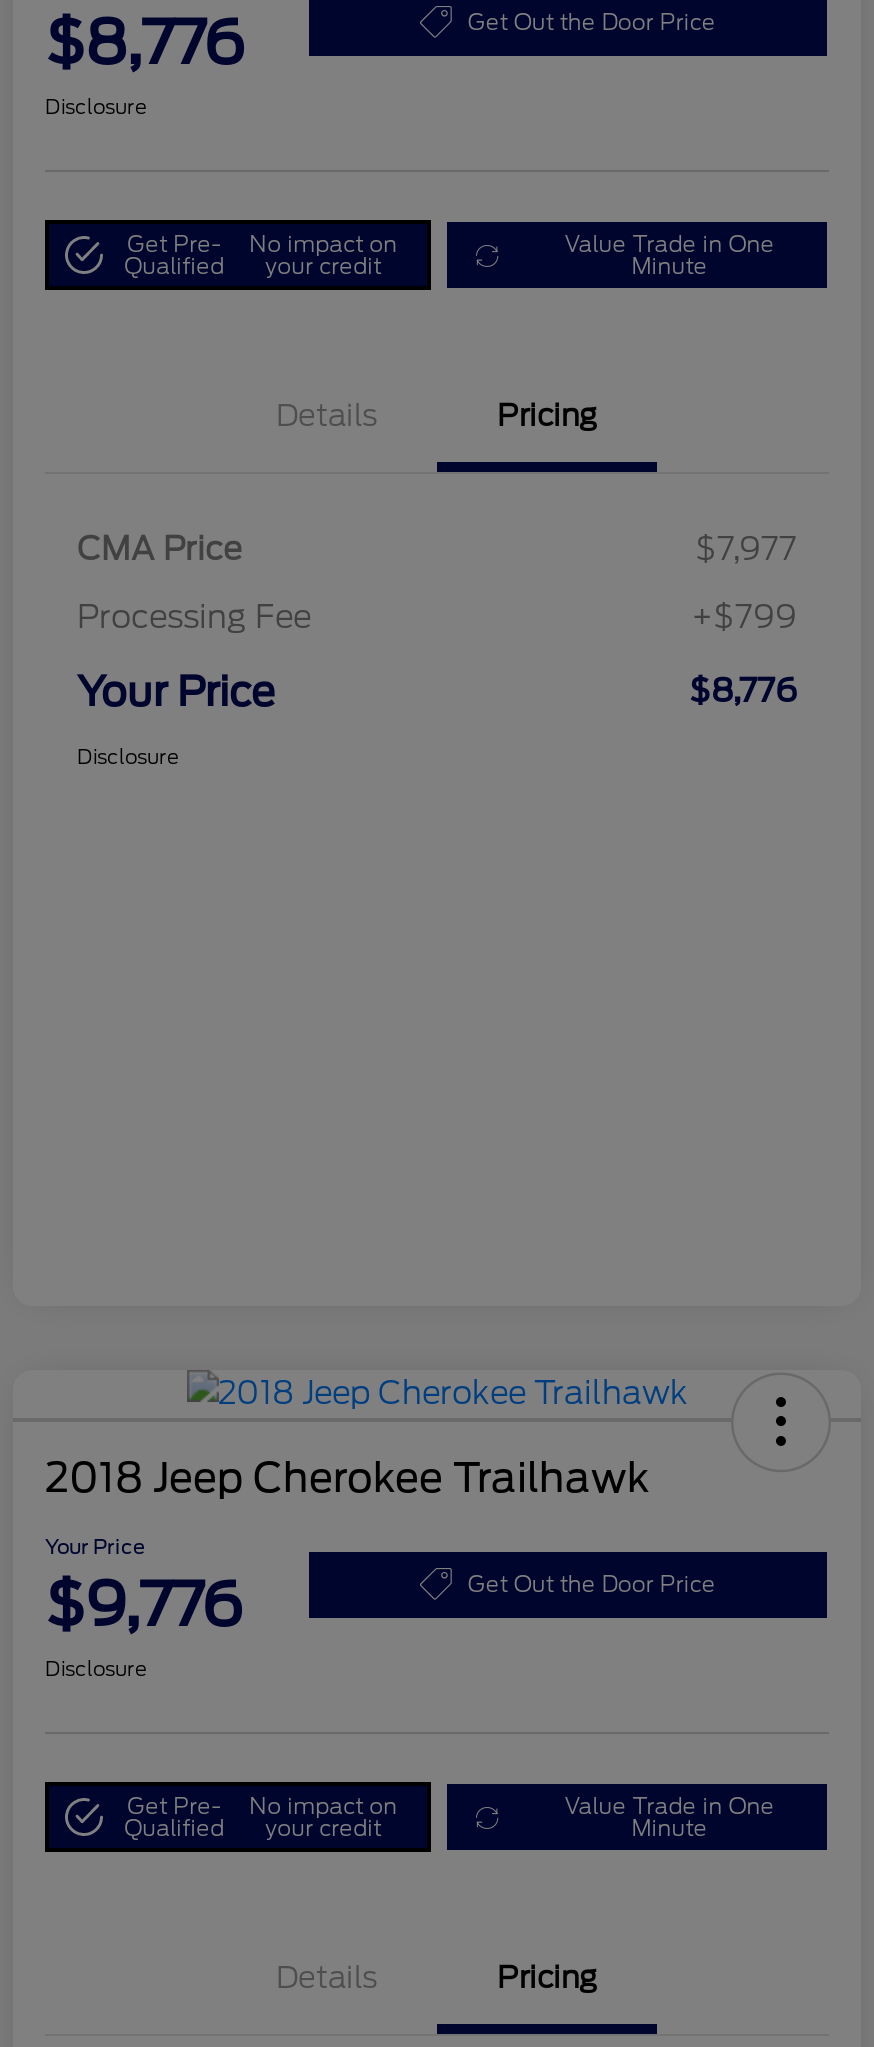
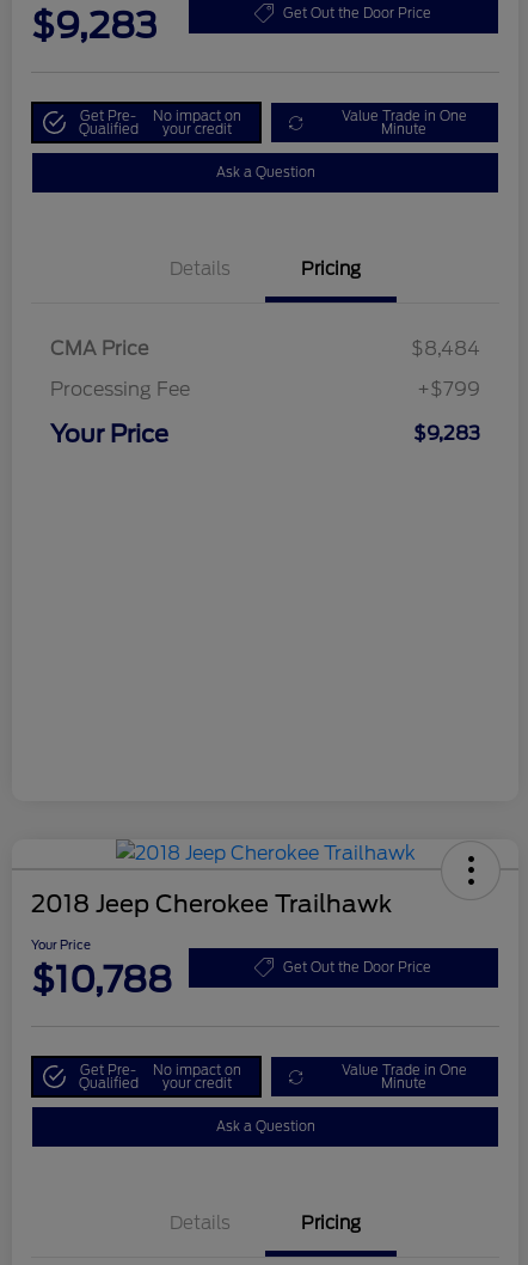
[45,6,245,78] $8,776 -> [31,4,158,47] $9,283
[45,94,147,118] Disclosure -> none
moved [124,229,775,279] -> [78,107,467,137]: Get Pre- | Qualified | No impact on | your credit | Value Trade in One | Minute
none -> [216,164,315,181] Ask a Question
[695,530,797,568] $7,977 -> [411,337,480,360] $8,484
[77,672,797,768] $8,776 | Disclosure -> [413,422,480,445] $9,283
[45,1568,243,1640] $9,776 -> [31,958,172,1001] $10,788
[45,1656,147,1680] Disclosure -> none
none -> [216,1118,315,1135] Ask a Question

